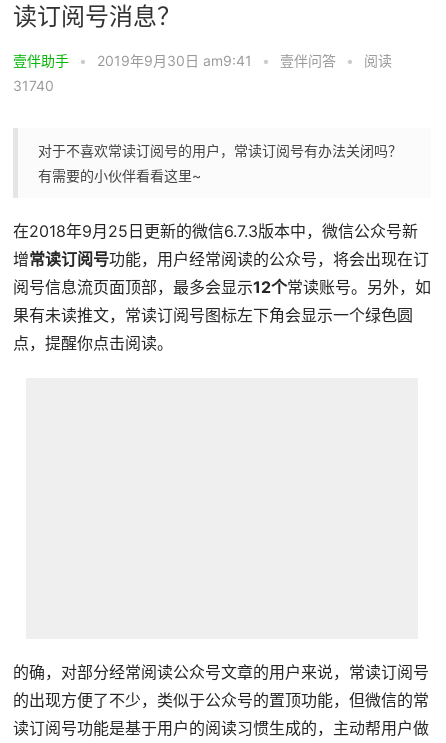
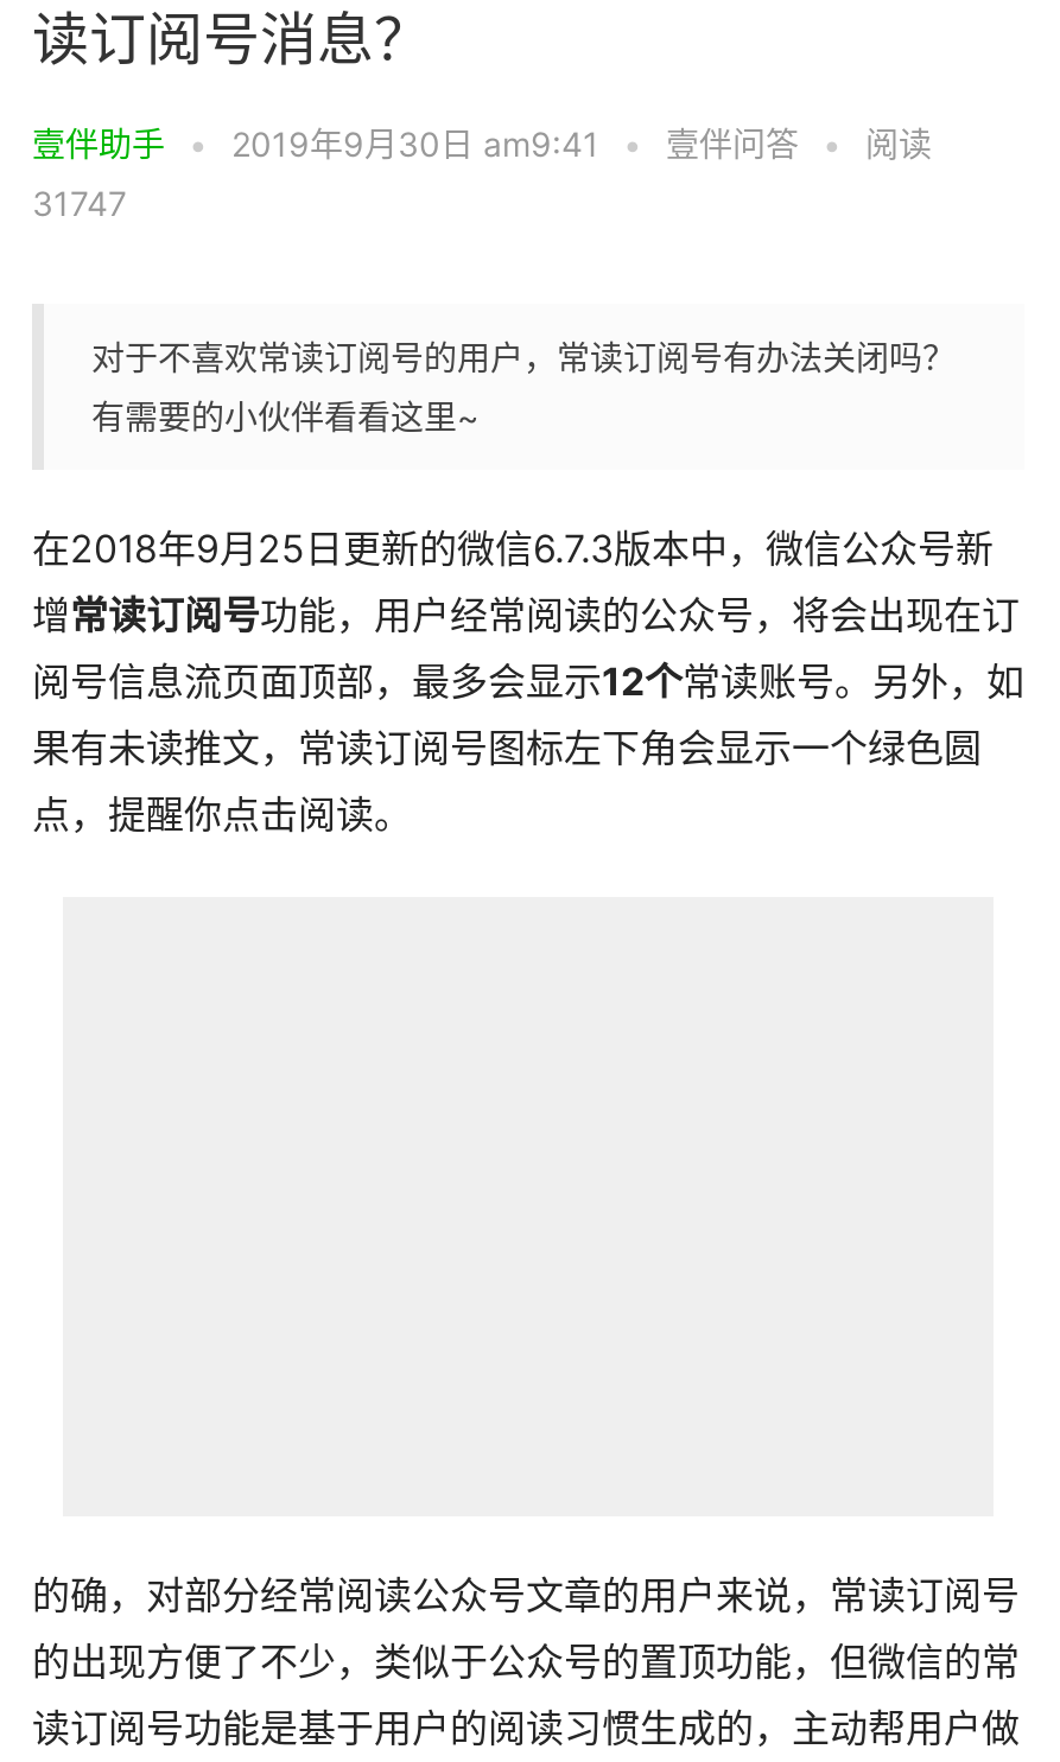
[13,77,54,94] 31740 -> [32,183,127,223] 31747

